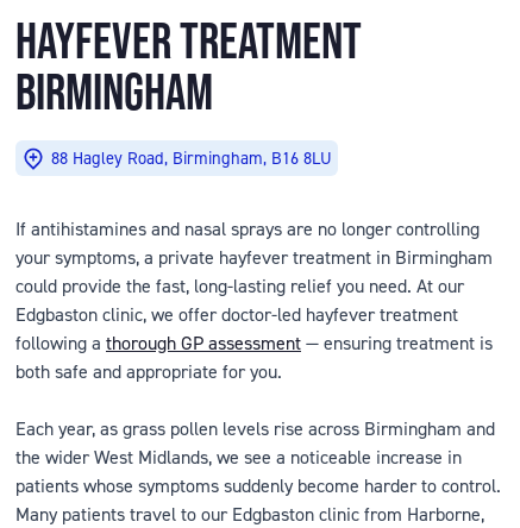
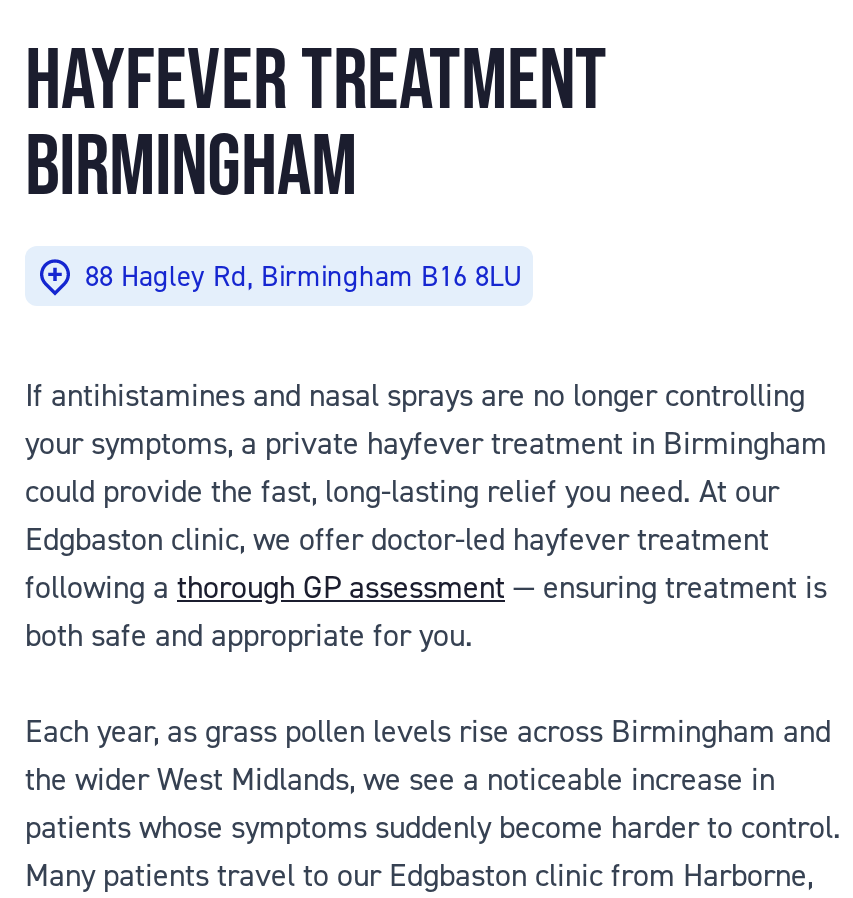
[51,147,332,168] 88 Hagley Road, Birmingham, B16 8LU -> [85,258,523,292] 88 Hagley Rd, Birmingham B16 8LU

